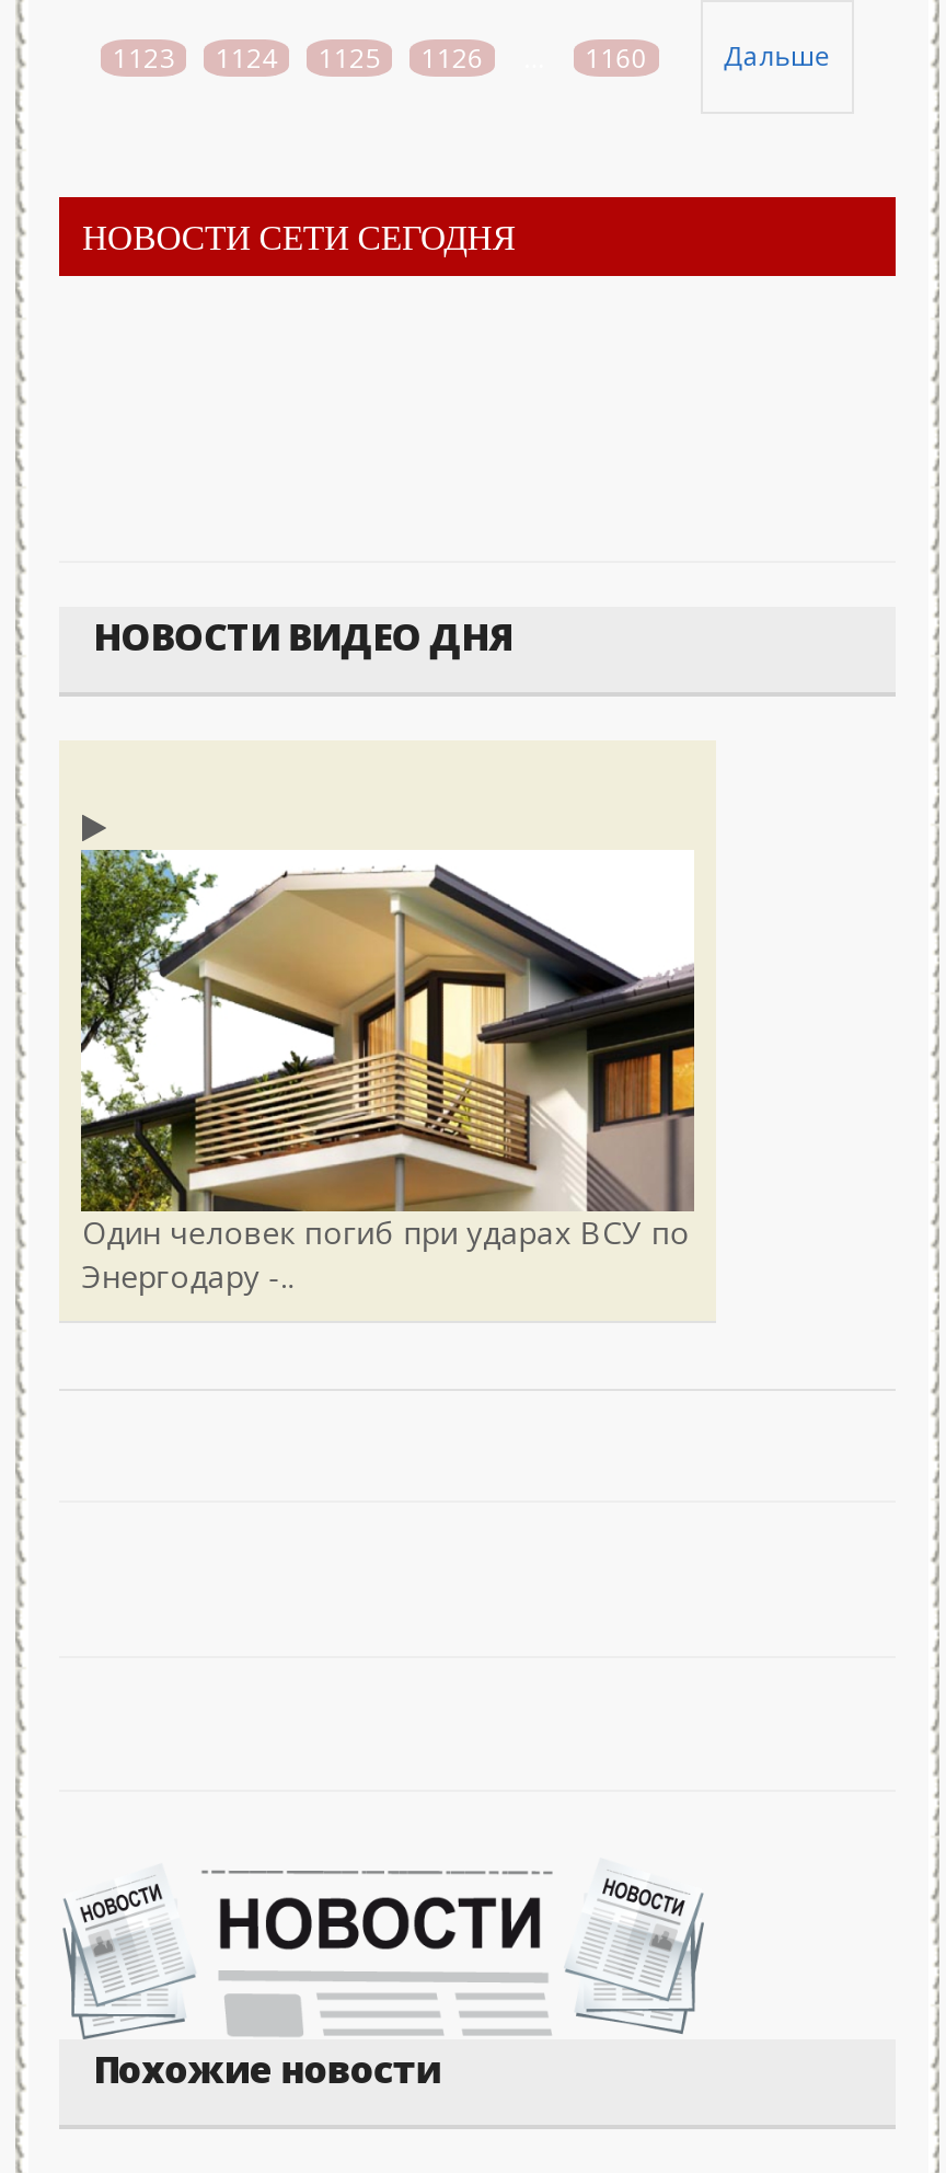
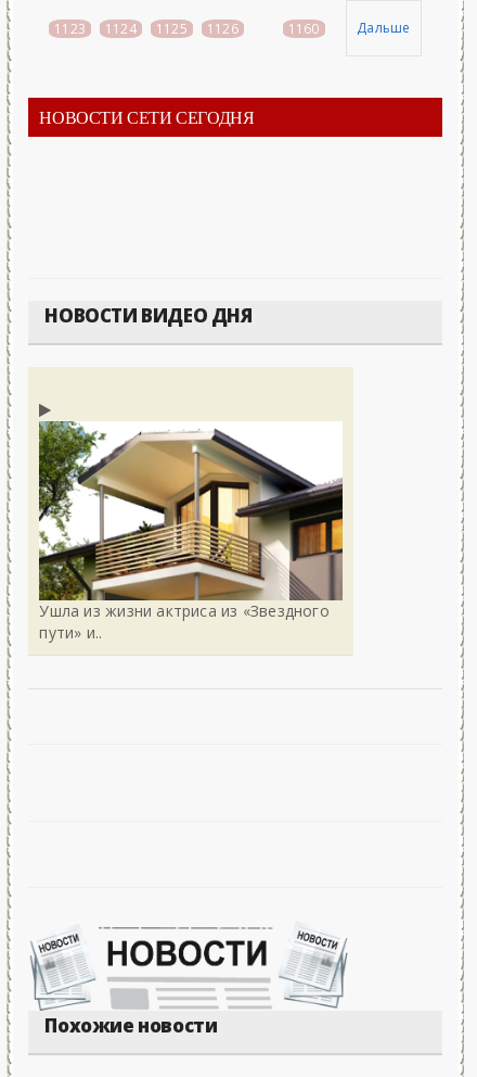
[82,1210,690,1296] Один человек погиб при ударах ВСУ по | Энергодару -.. -> [39,600,329,642] Ушла из жизни актриса из «Звездного | пути» и..

